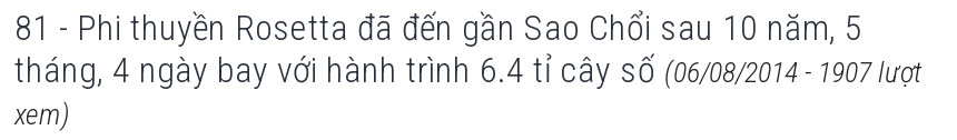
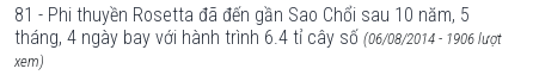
[14,49,923,91] tháng, 4 ngày bay với hành trình 6.4 tỉ cây số (06/08/2014 - 1907 lượt -> [14,26,502,49] tháng, 4 ngày bay với hành trình 6.4 tỉ cây số (06/08/2014 - 1906 lượt

